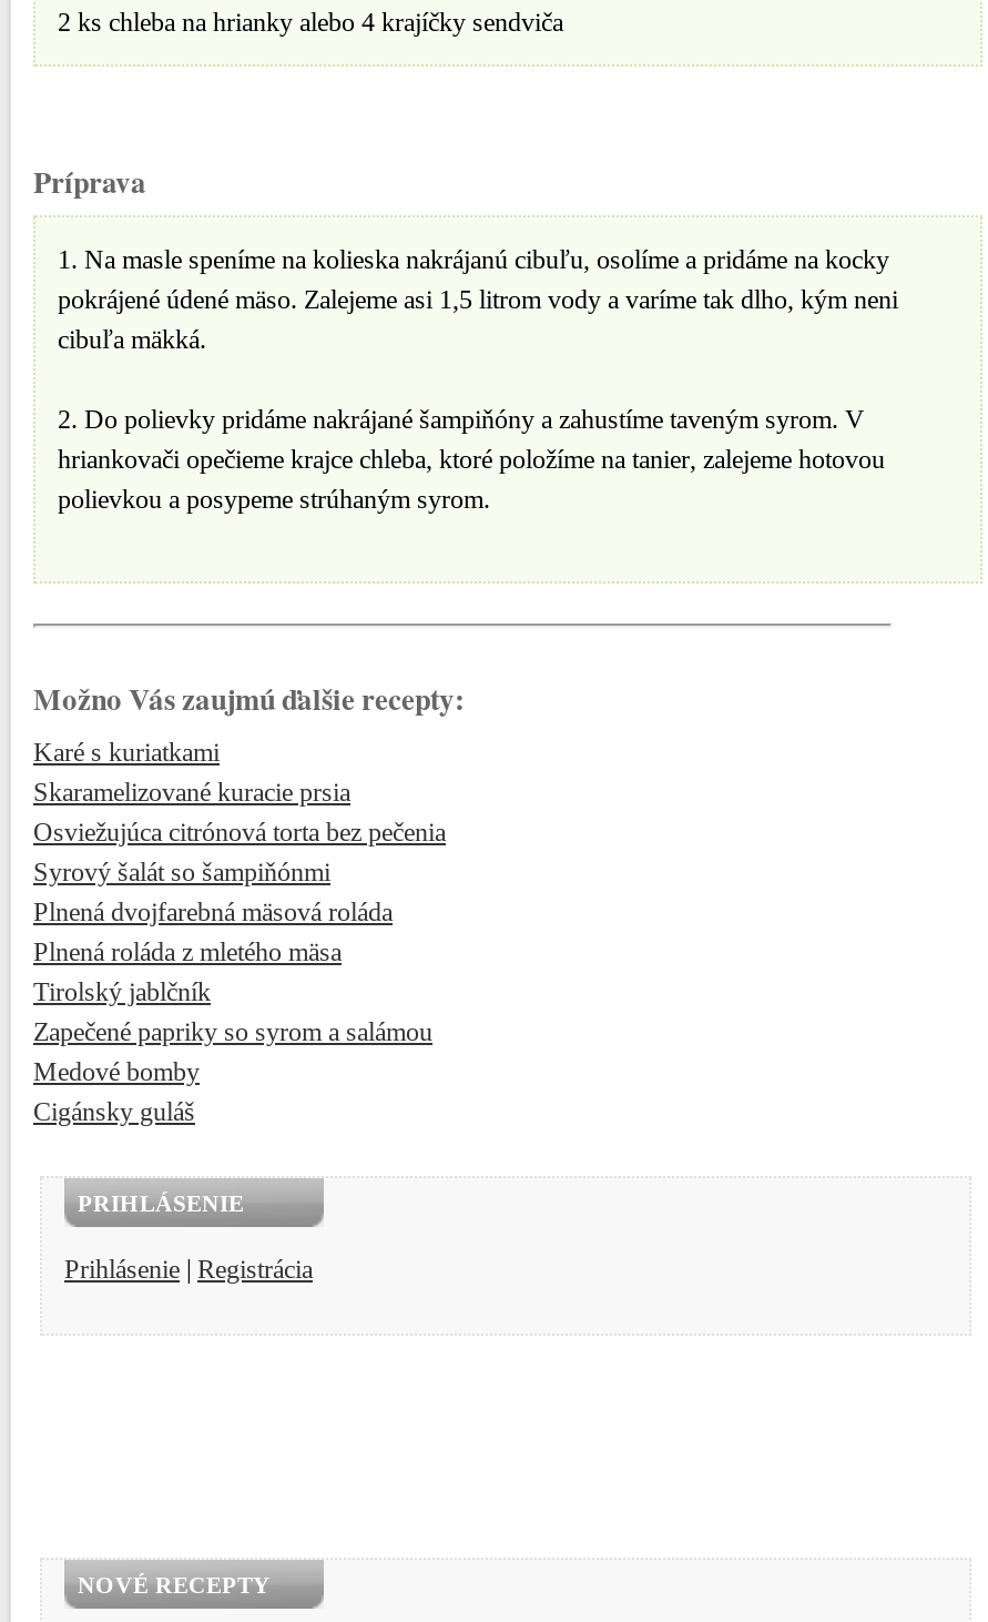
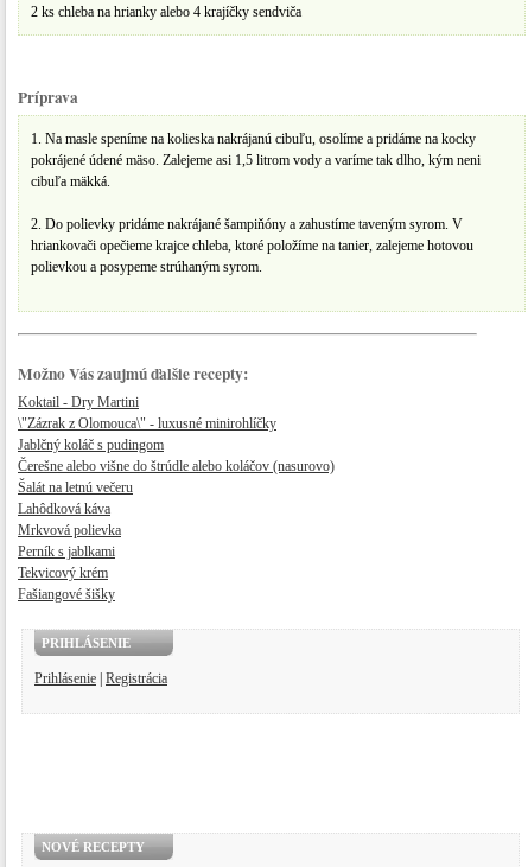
[33,737,446,1127] Karé s kuriatkami | Skaramelizované kuracie prsia | Osviežujúca citrónová torta bez pečenia | Syrový šalát so šampiňónmi | Plnená dvojfarebná mäsová roláda | Plnená roláda z mletého mäsa | Tirolský jablčník | Zapečené papriky so syrom a salámou | Medové bomby | Cigánsky guláš -> [18,394,335,603] Koktail - Dry Martini | \"Zázrak z Olomouca\" - luxusné minirohlíčky | Jablčný koláč s pudingom | Čerešne alebo višne do štrúdle alebo koláčov (nasurovo) | Šalát na letnú večeru | Lahôdková káva | Mrkvová polievka | Perník s jablkami | Tekvicový krém | Fašiangové šišky

